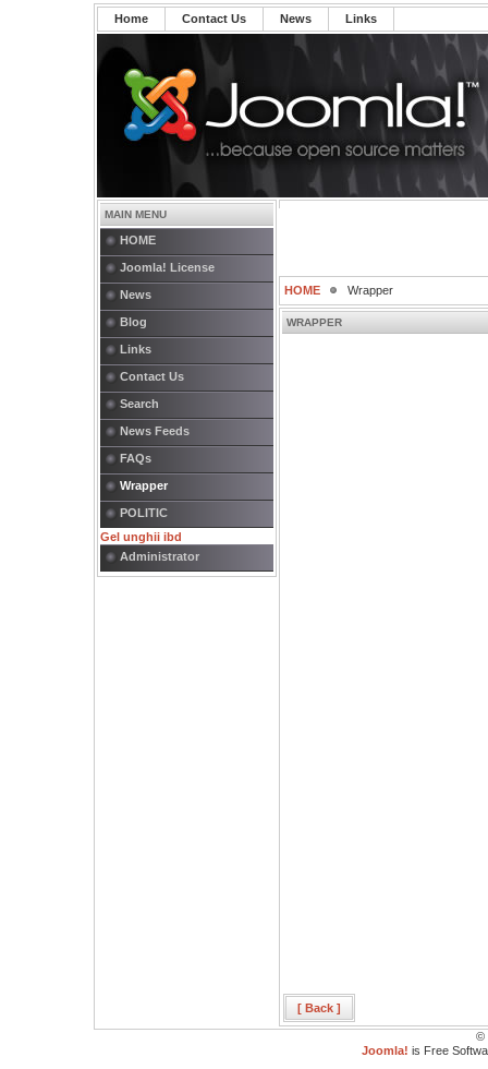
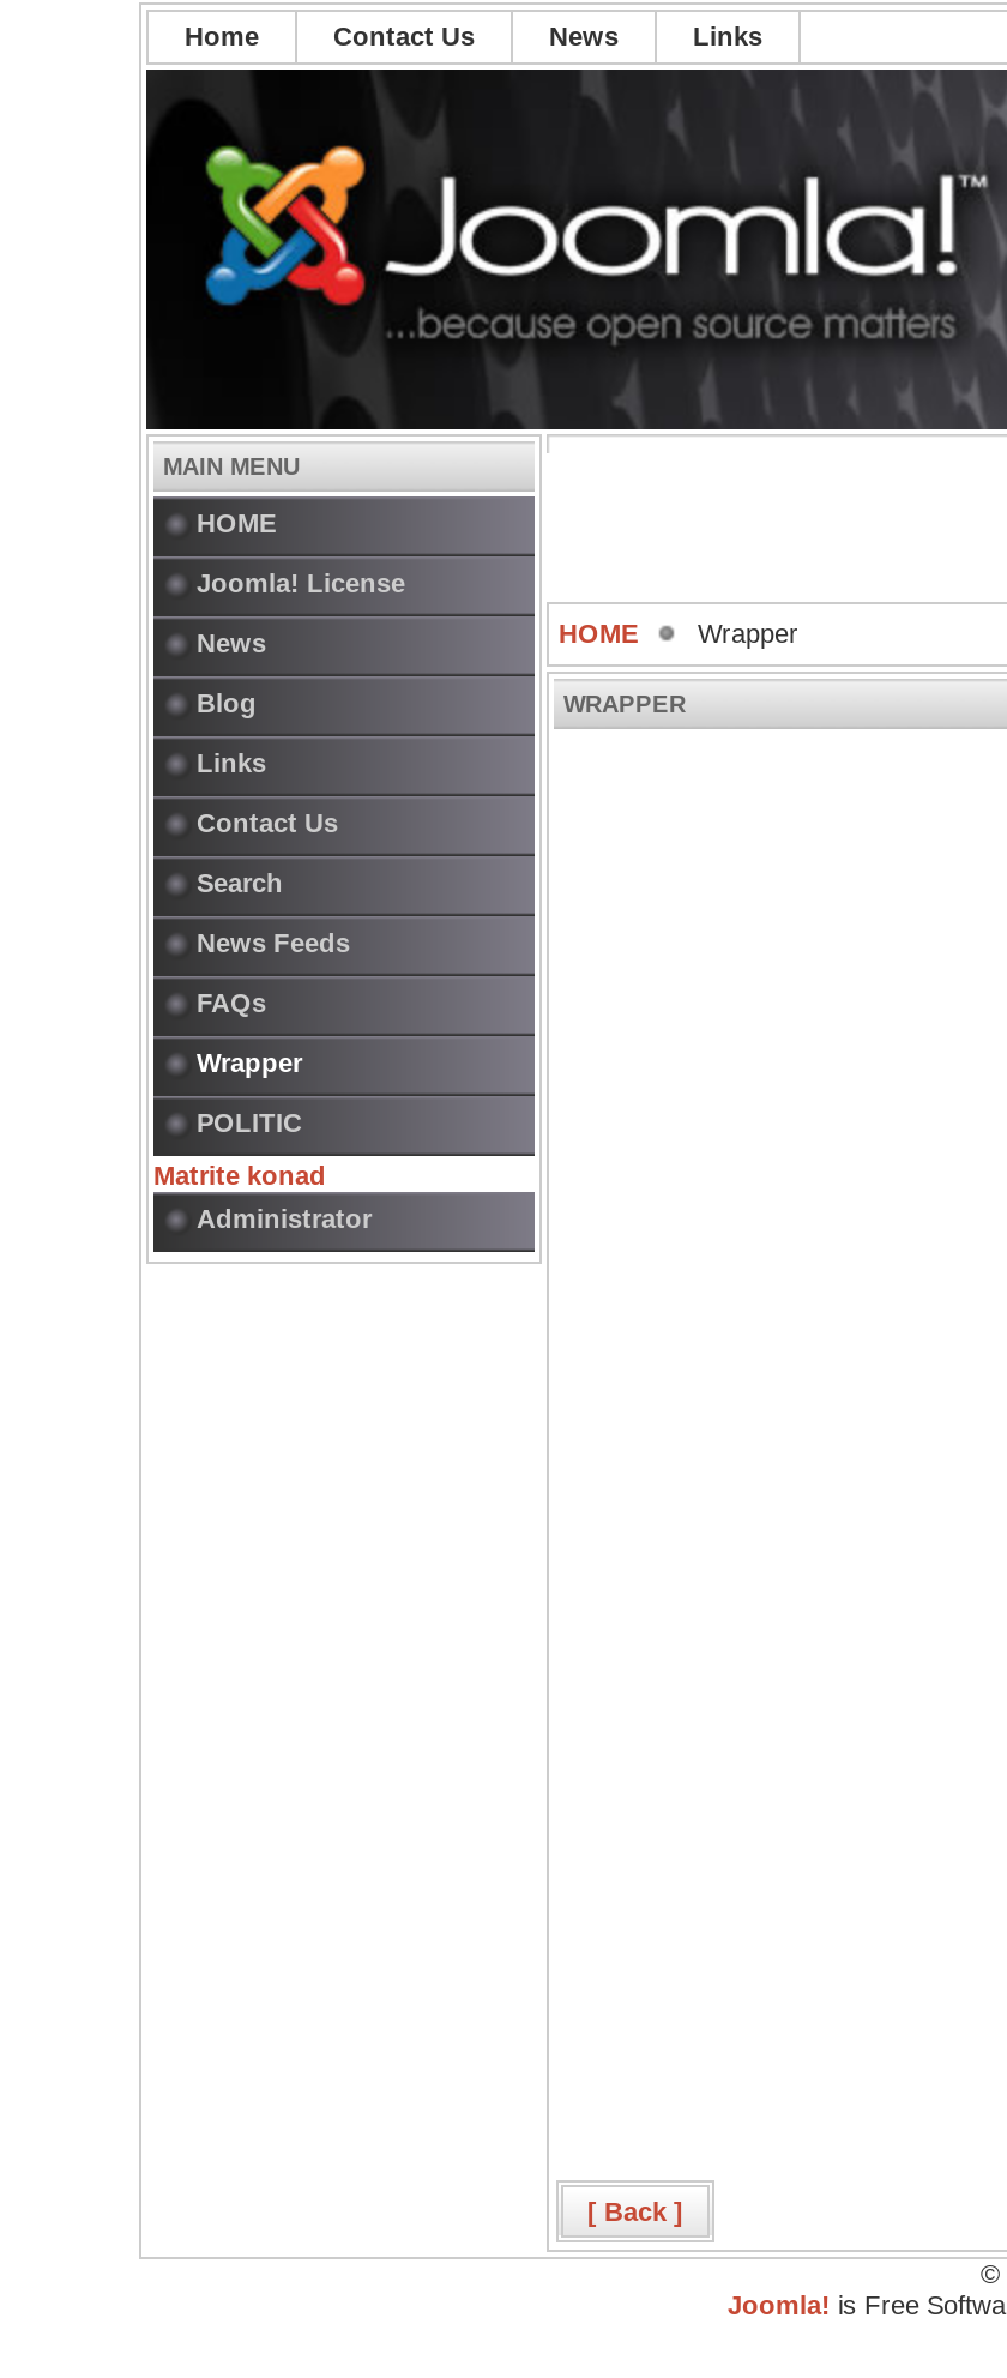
[100,530,182,543] Gel unghii ibd -> [153,1161,326,1190] Matrite konad

